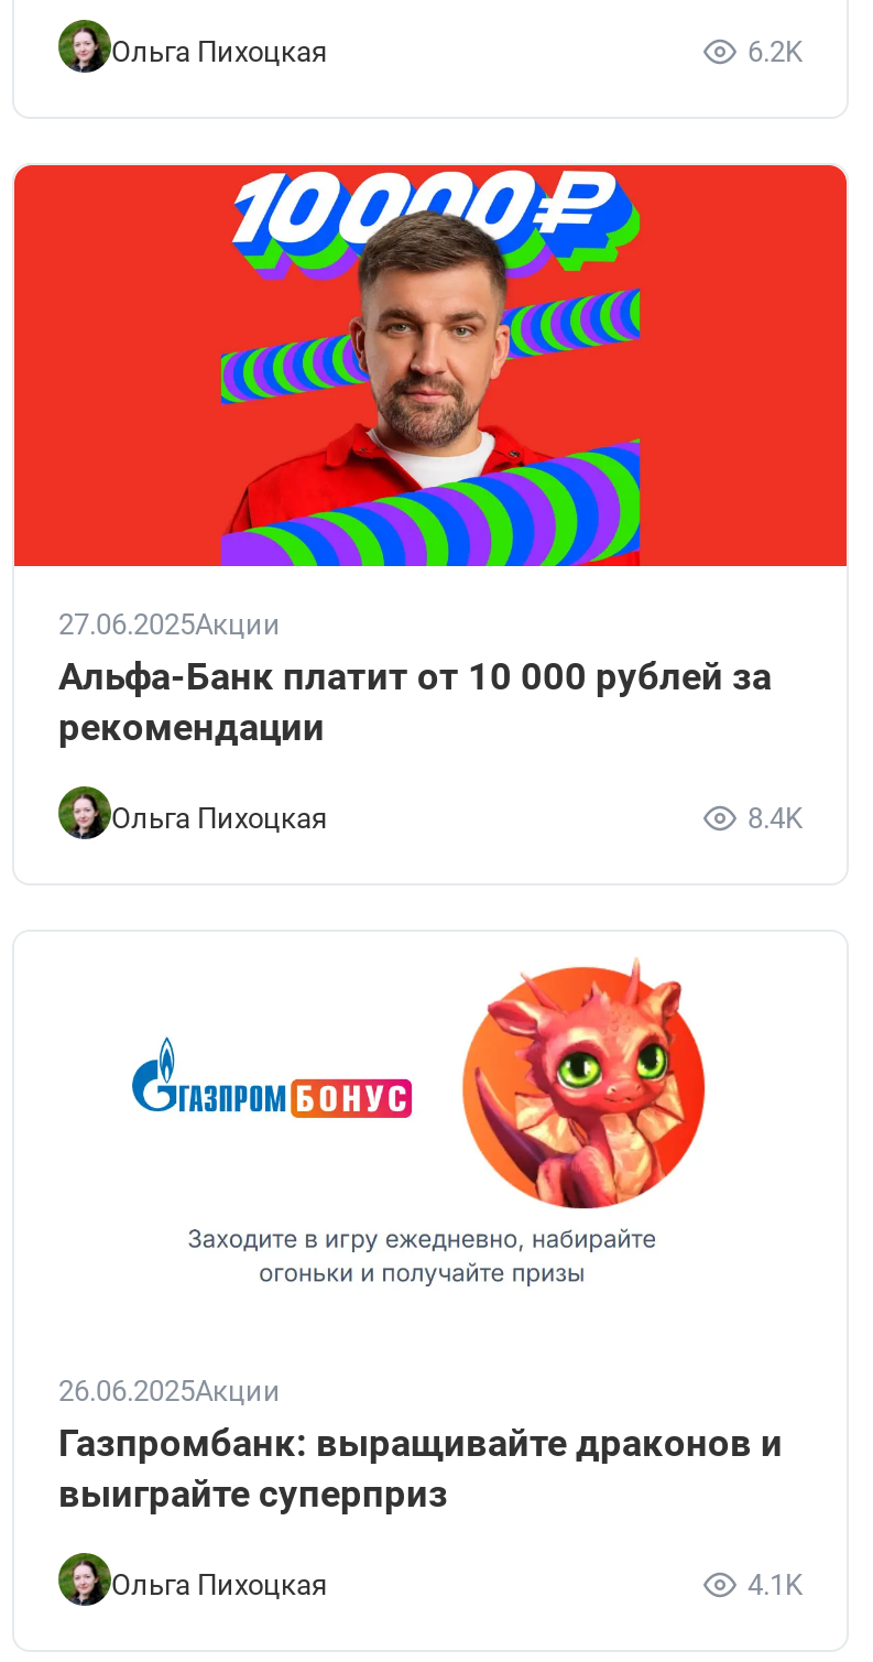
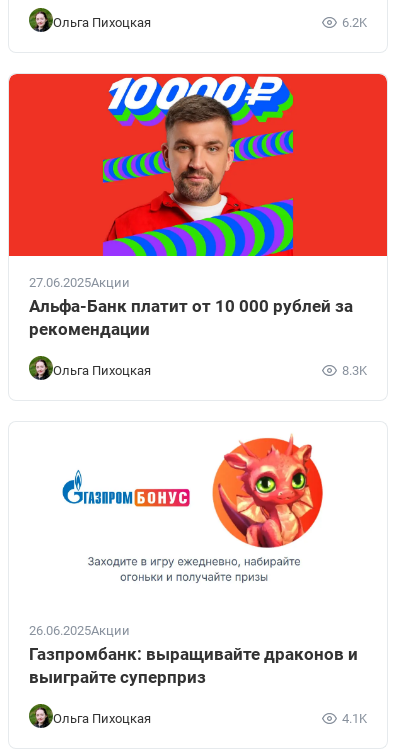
[747,801,803,834] 8.4K -> [342,363,367,378] 8.3K

